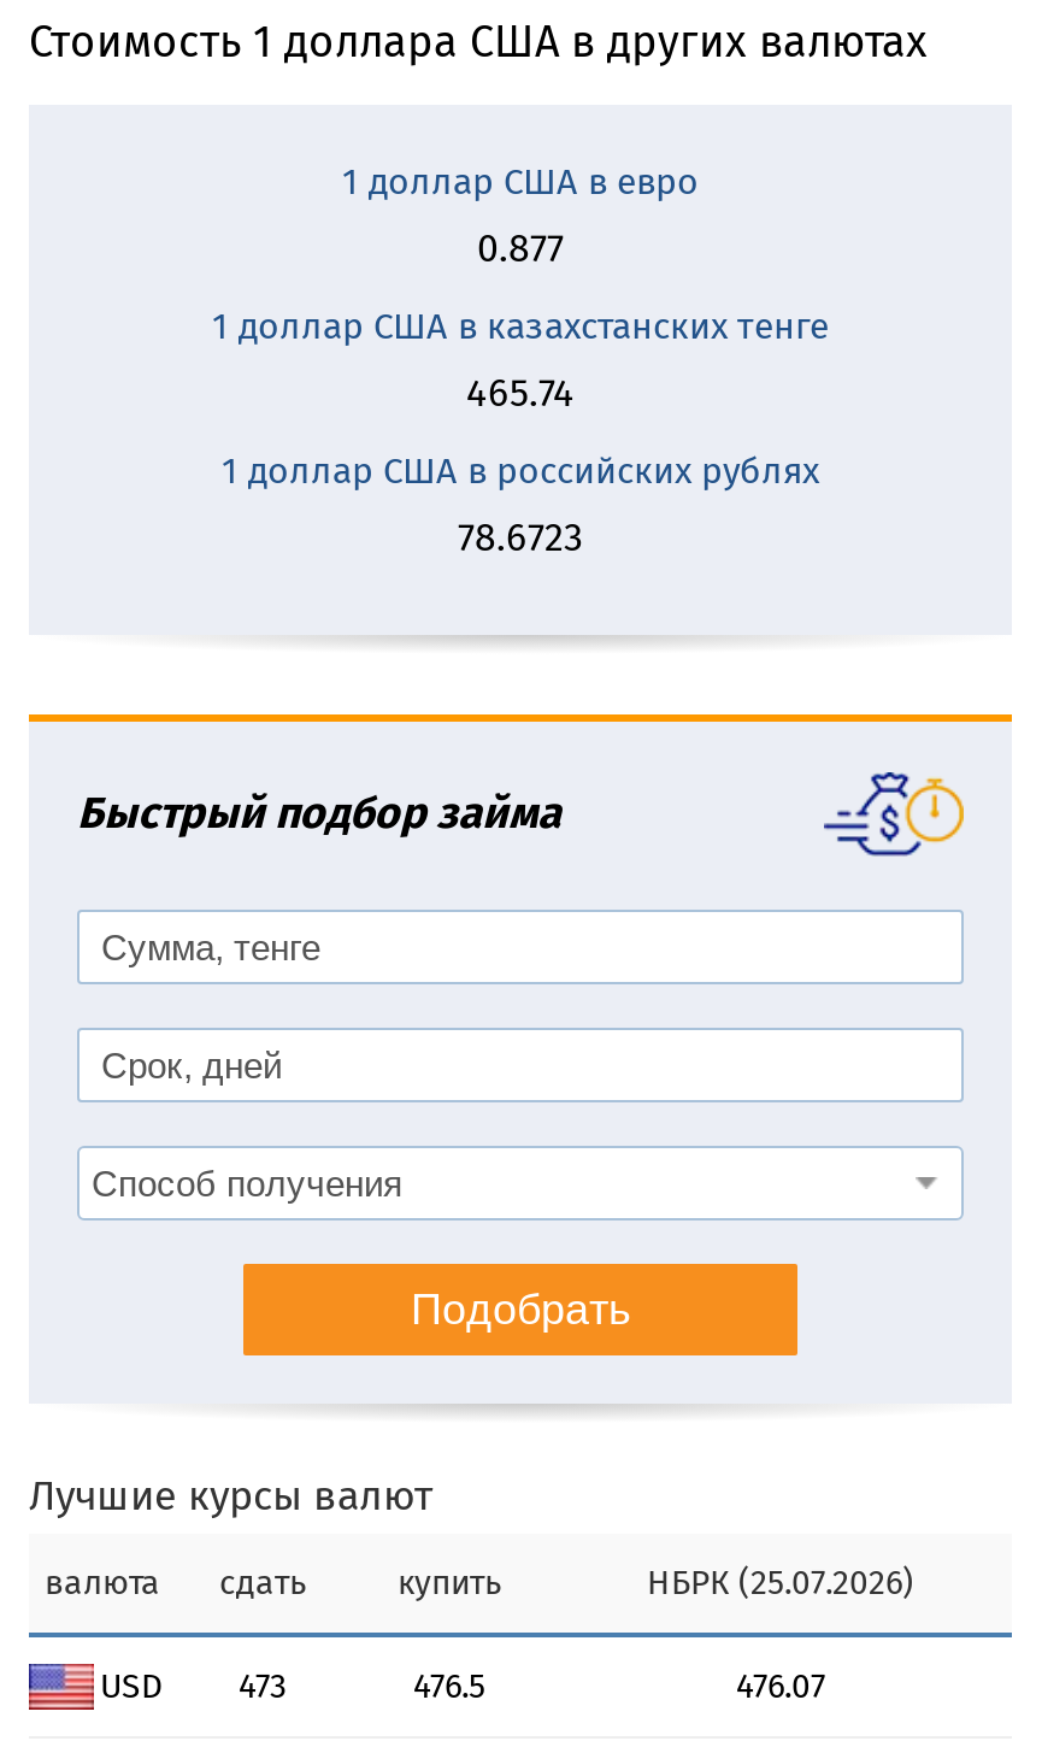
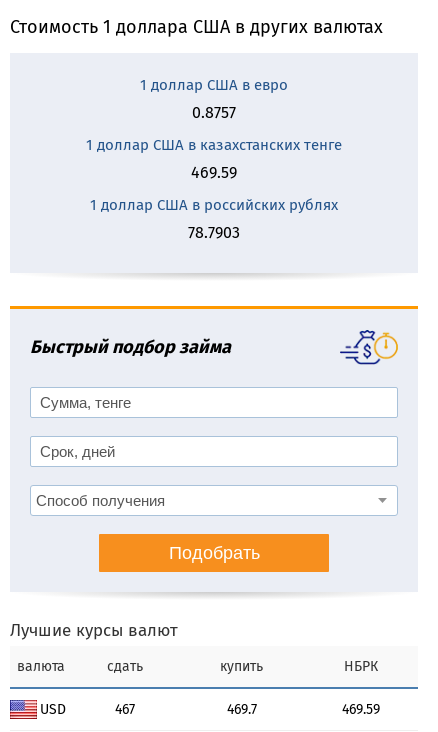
[477,225,564,271] 0.877 -> [192,103,236,122] 0.8757
[466,370,575,416] 465.74 -> [191,163,237,182] 469.59
[458,514,583,560] 78.6723 -> [188,223,240,242] 78.7903
[647,1563,914,1604] НБРК (25.07.2026) -> [344,658,378,675] НБРК
[239,1666,287,1707] 473 -> [115,701,135,718] 467
[413,1666,485,1707] 476.5 -> [226,701,256,718] 469.7
[736,1666,825,1707] 476.07 -> [342,701,380,718] 469.59

